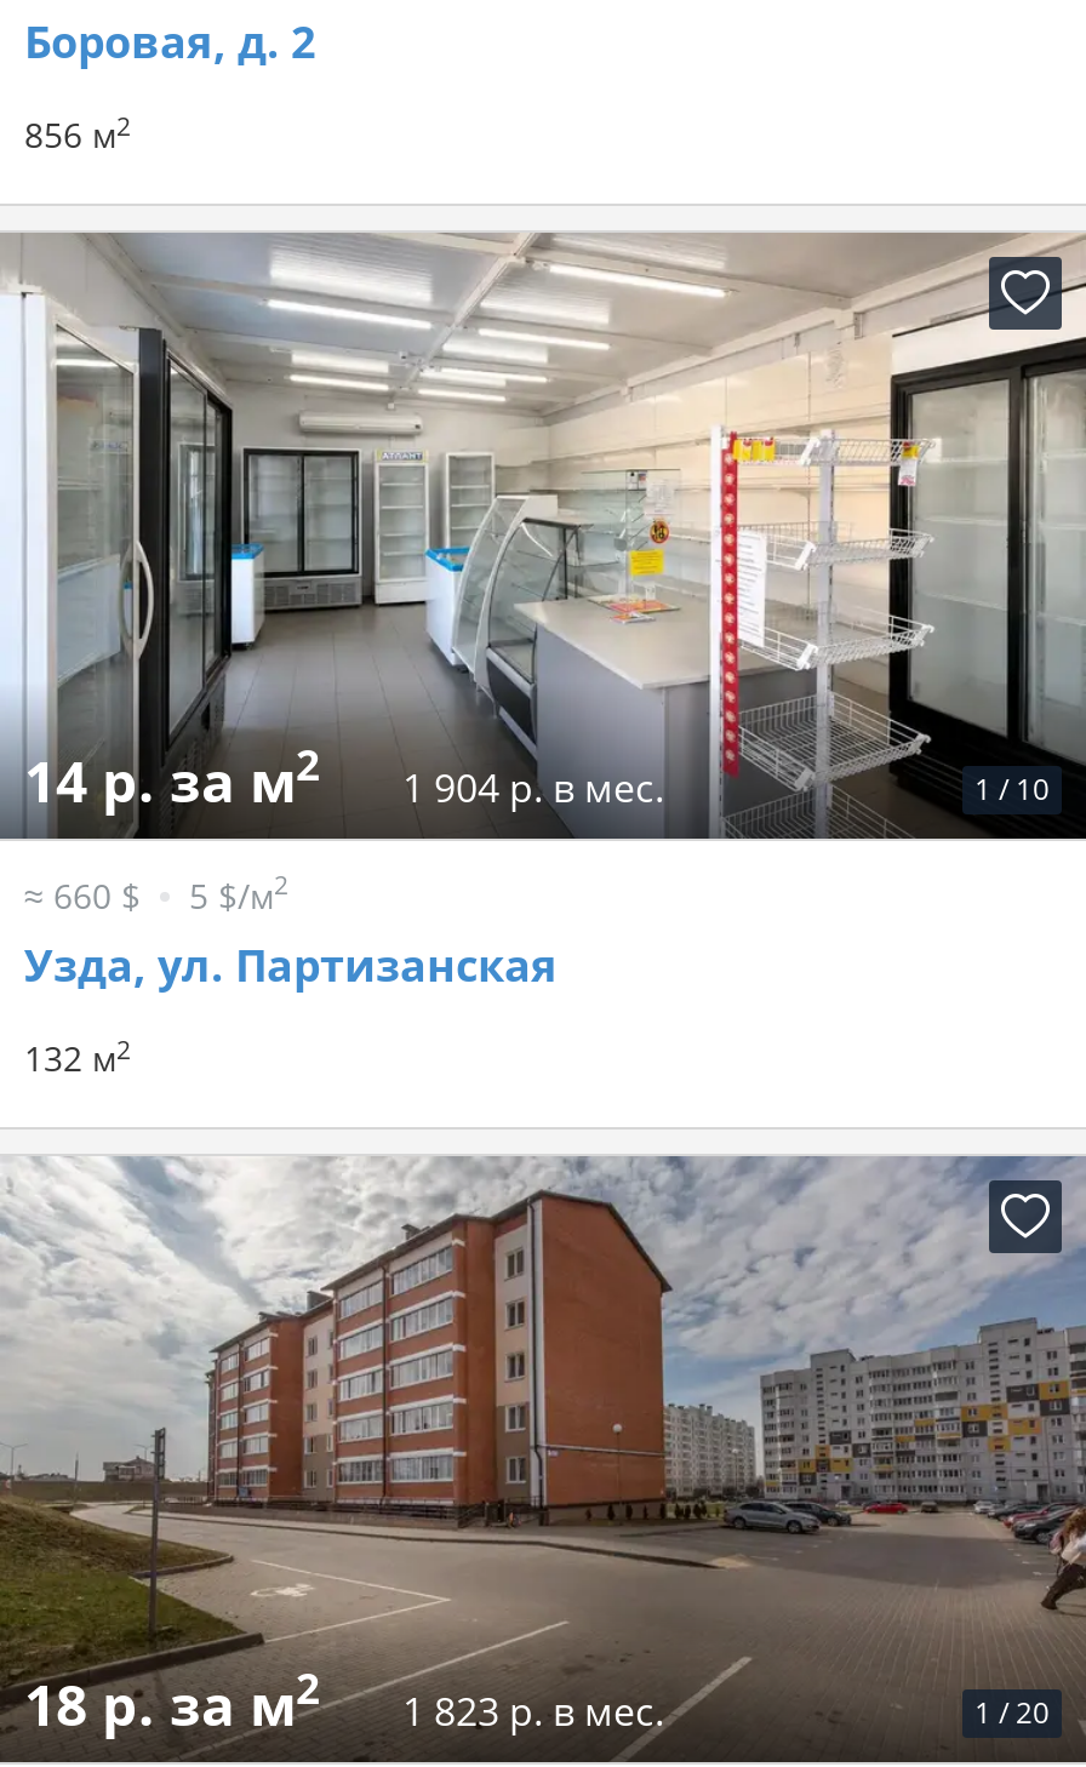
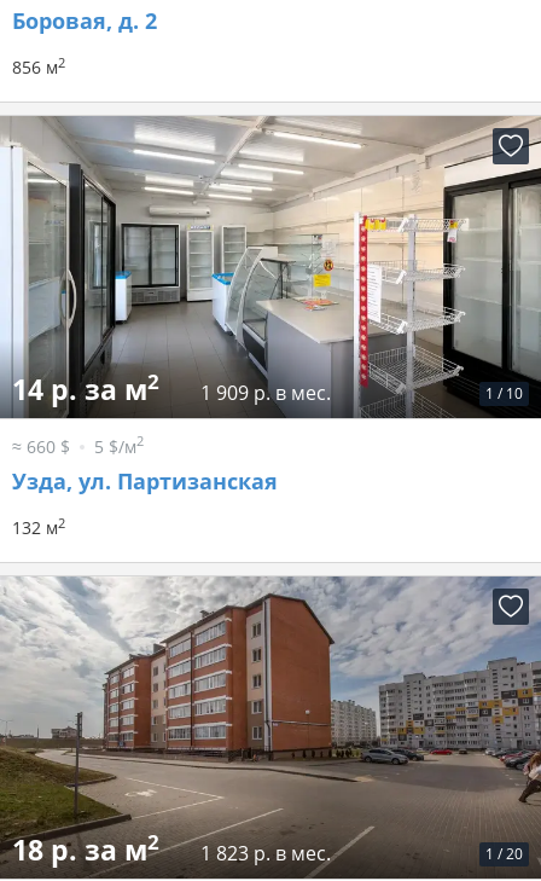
[393,761,664,814] 1 904 р. в мес. -> [196,379,331,406] 1 909 р. в мес.

